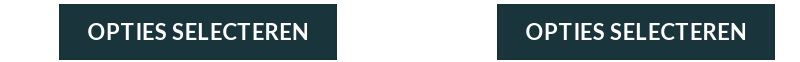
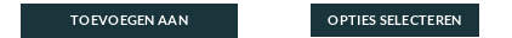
[87,18,309,44] OPTIES SELECTEREN -> [70,12,188,28] TOEVOEGEN AAN

